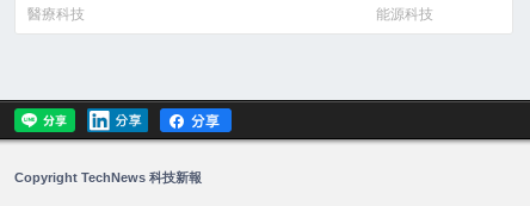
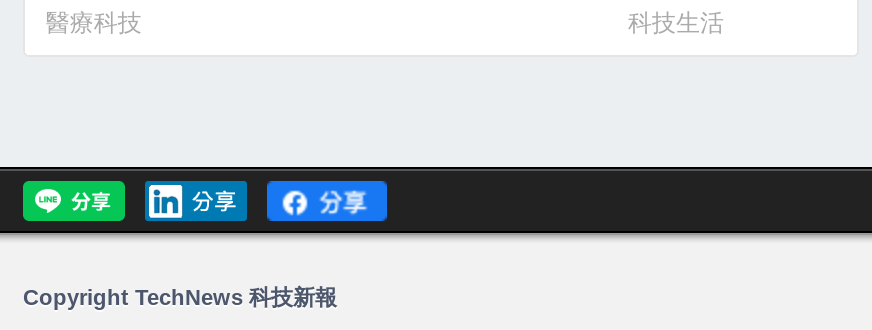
[375,6,433,22] 能源科技 -> [628,9,724,37] 科技生活

